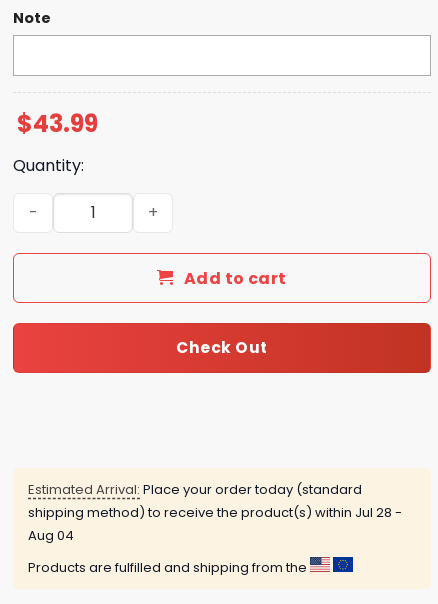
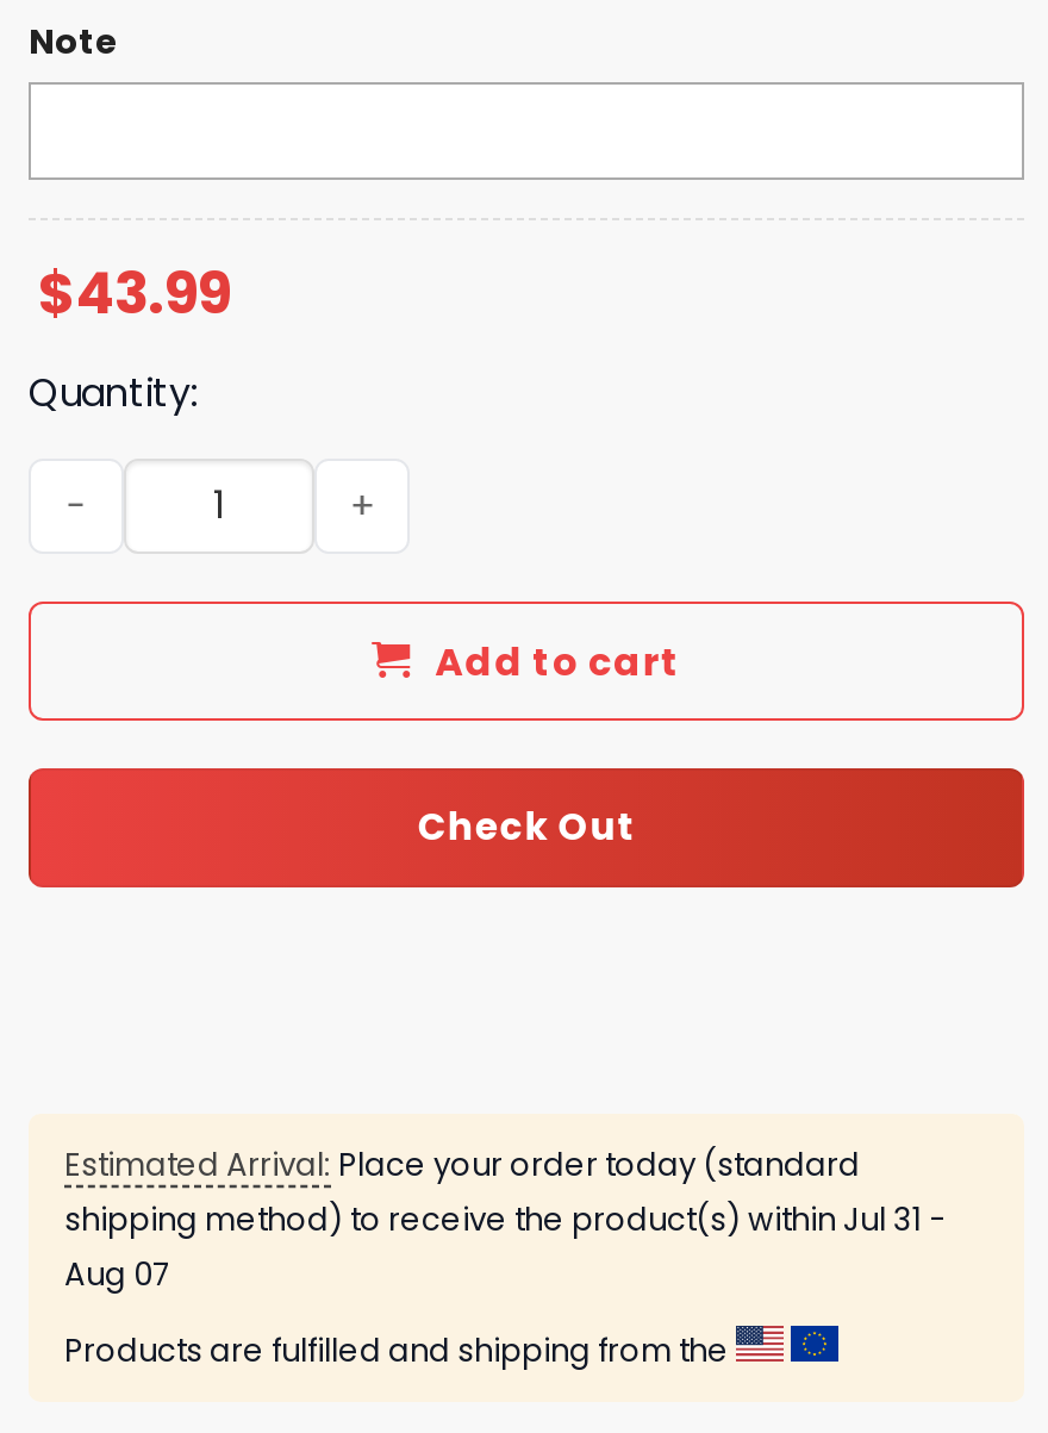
[28,503,402,522] shipping method) to receive the product(s) within Jul 28 - -> [64,1198,946,1244] shipping method) to receive the product(s) within Jul 31 -
[28,526,74,545] Aug 04 -> [64,1253,169,1298] Aug 07

